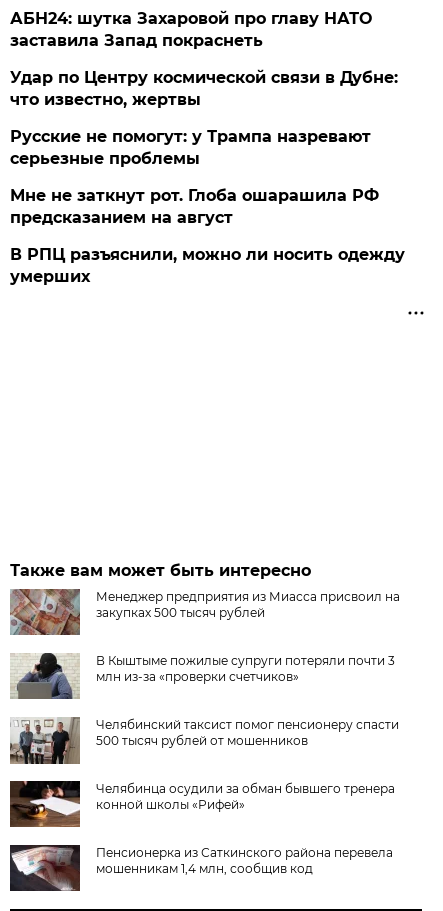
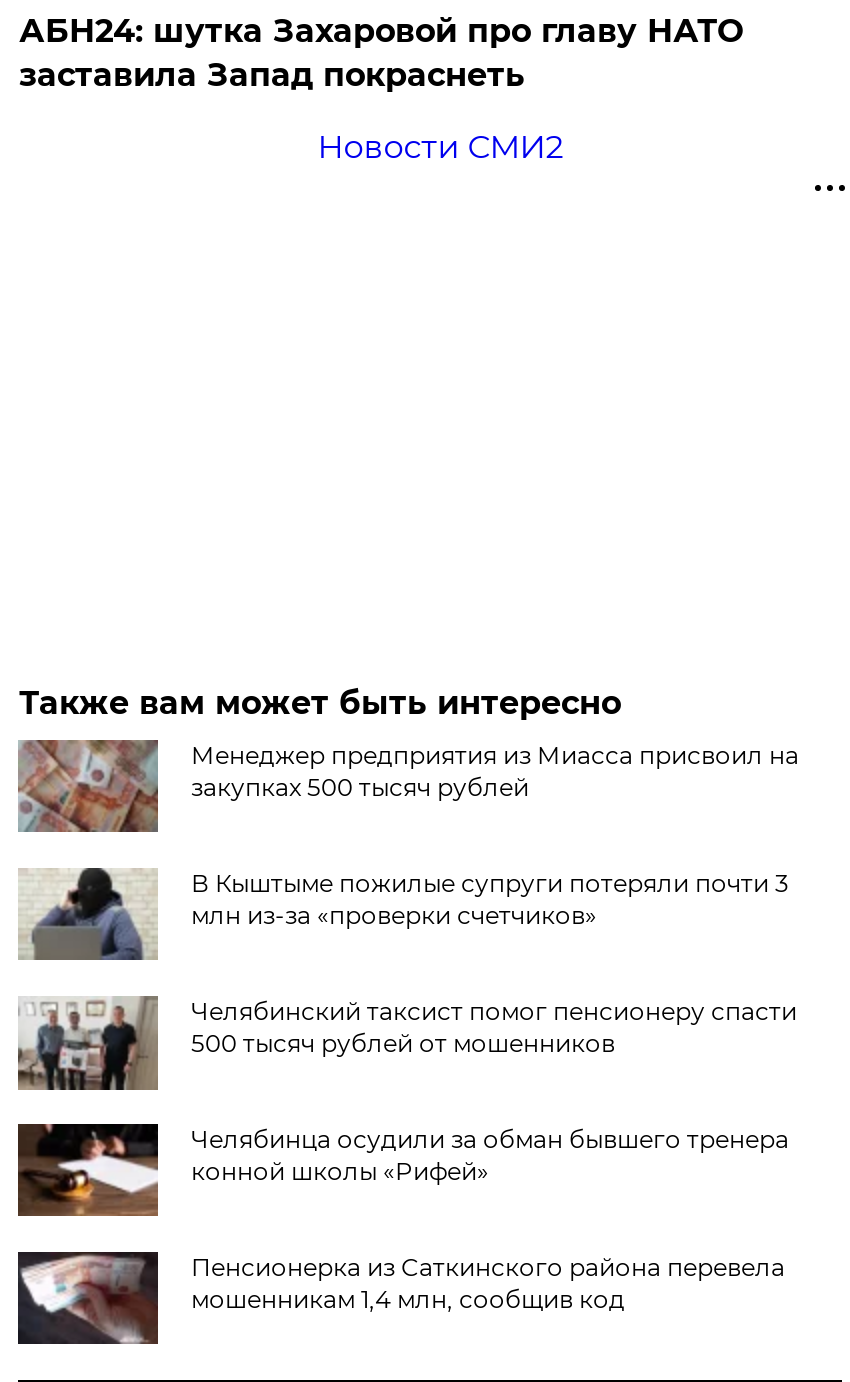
[10,68,405,286] Удар по Центру космической связи в Дубне: | что известно, жертвы | Русские не помогут: у Трампа назревают | серьезные проблемы | Мне не заткнут рот. Глоба ошарашила РФ | предсказанием на август | В РПЦ разъяснили, можно ли носить одежду | умерших -> [317,128,563,166] Новости СМИ2

